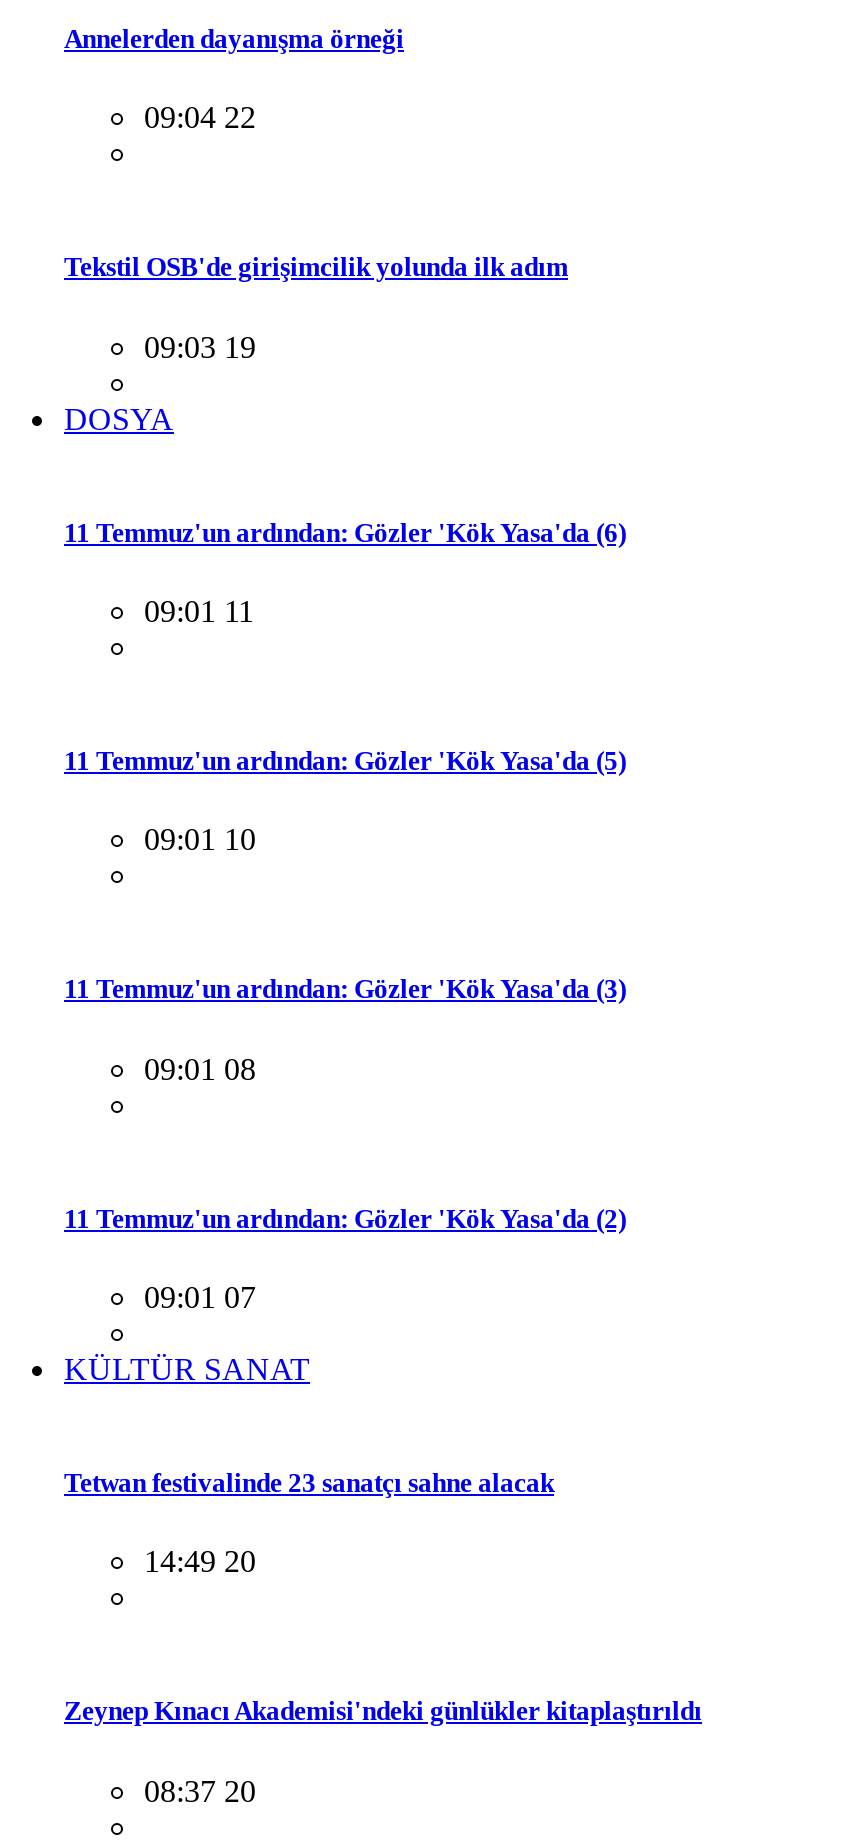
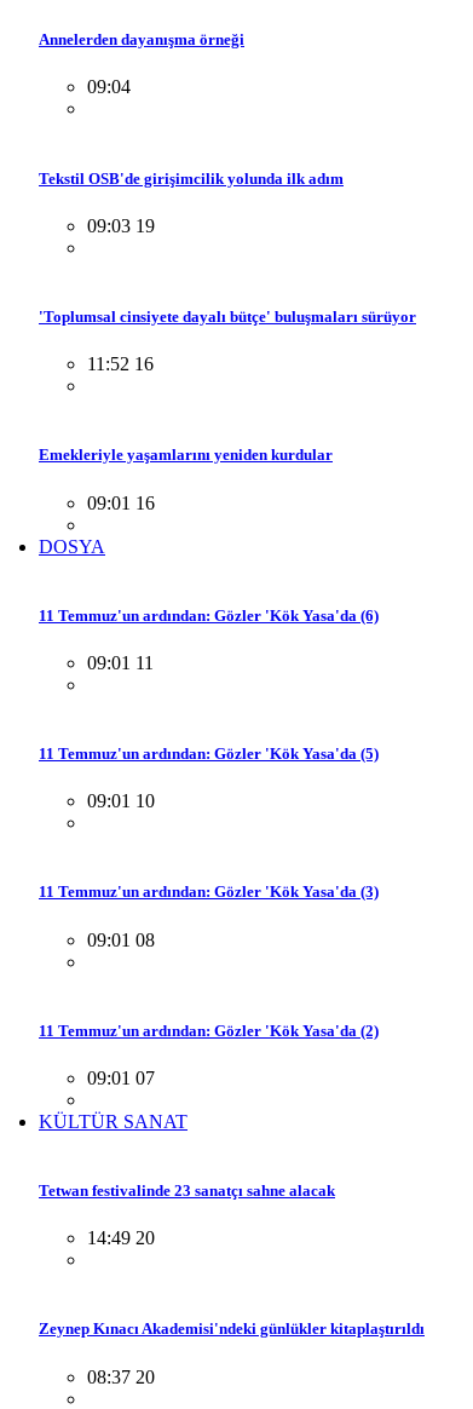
[144,100,256,134] 09:04 22 -> [87,77,131,97] 09:04
none -> [39,307,416,374] 'Toplumsal cinsiyete dayalı bütçe' buluşmaları sürüyor | 11:52 16
none -> [39,446,333,513] Emekleriyle yaşamlarını yeniden kurdular | 09:01 16

